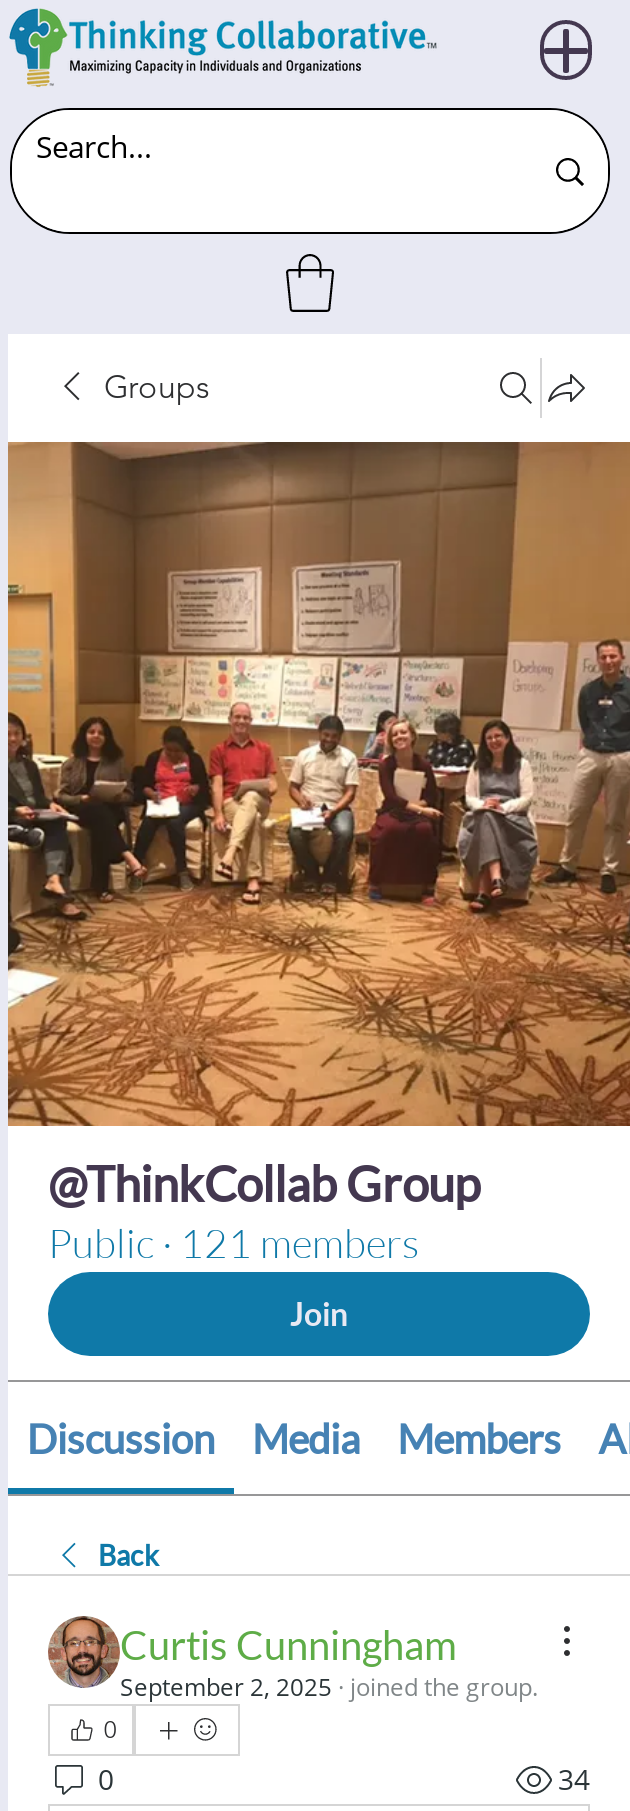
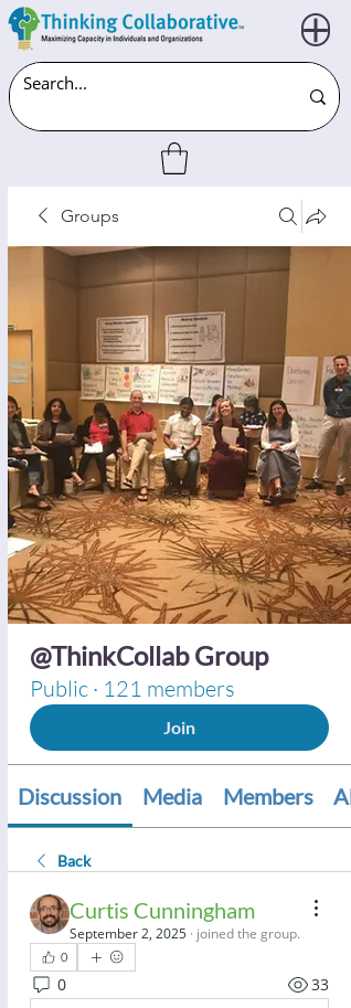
[558,1760,590,1798] 34 -> [311,974,329,995] 33

